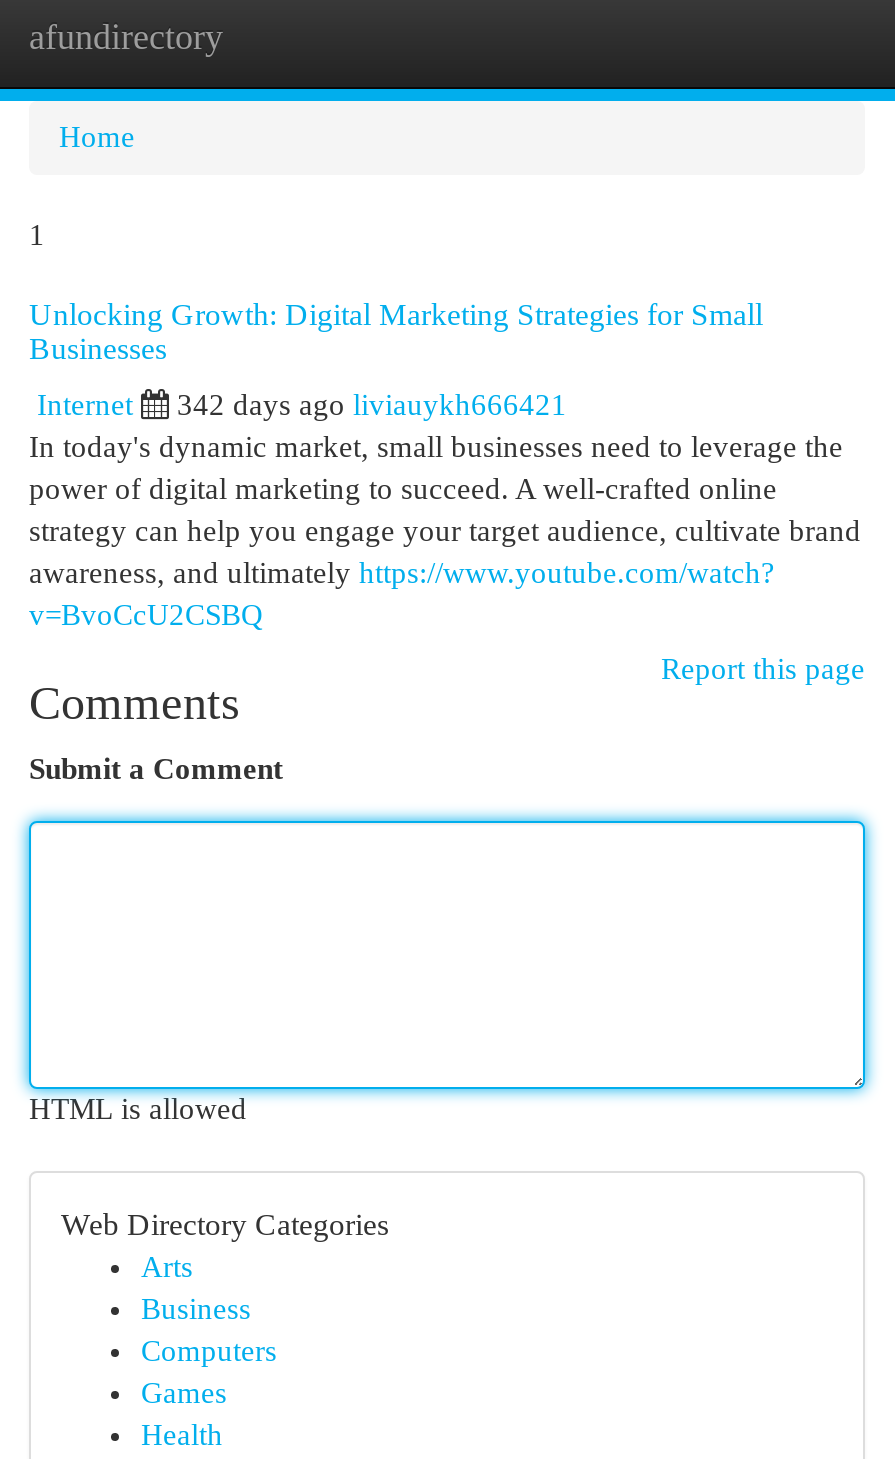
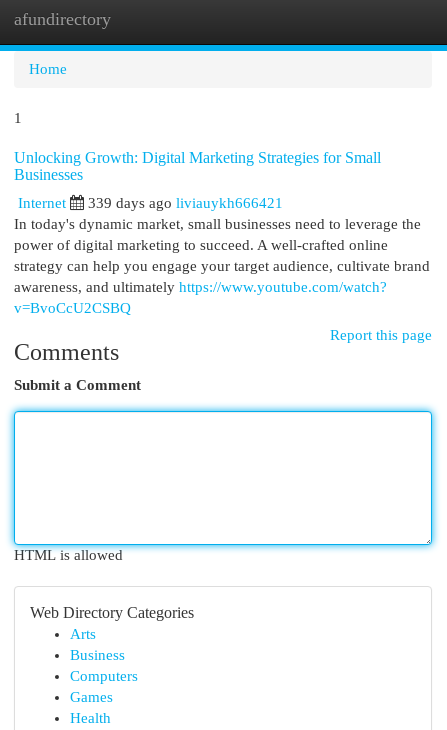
[177,389,567,421] 342 days ago liviauykh666421 -> [88,195,283,211] 339 days ago liviauykh666421

